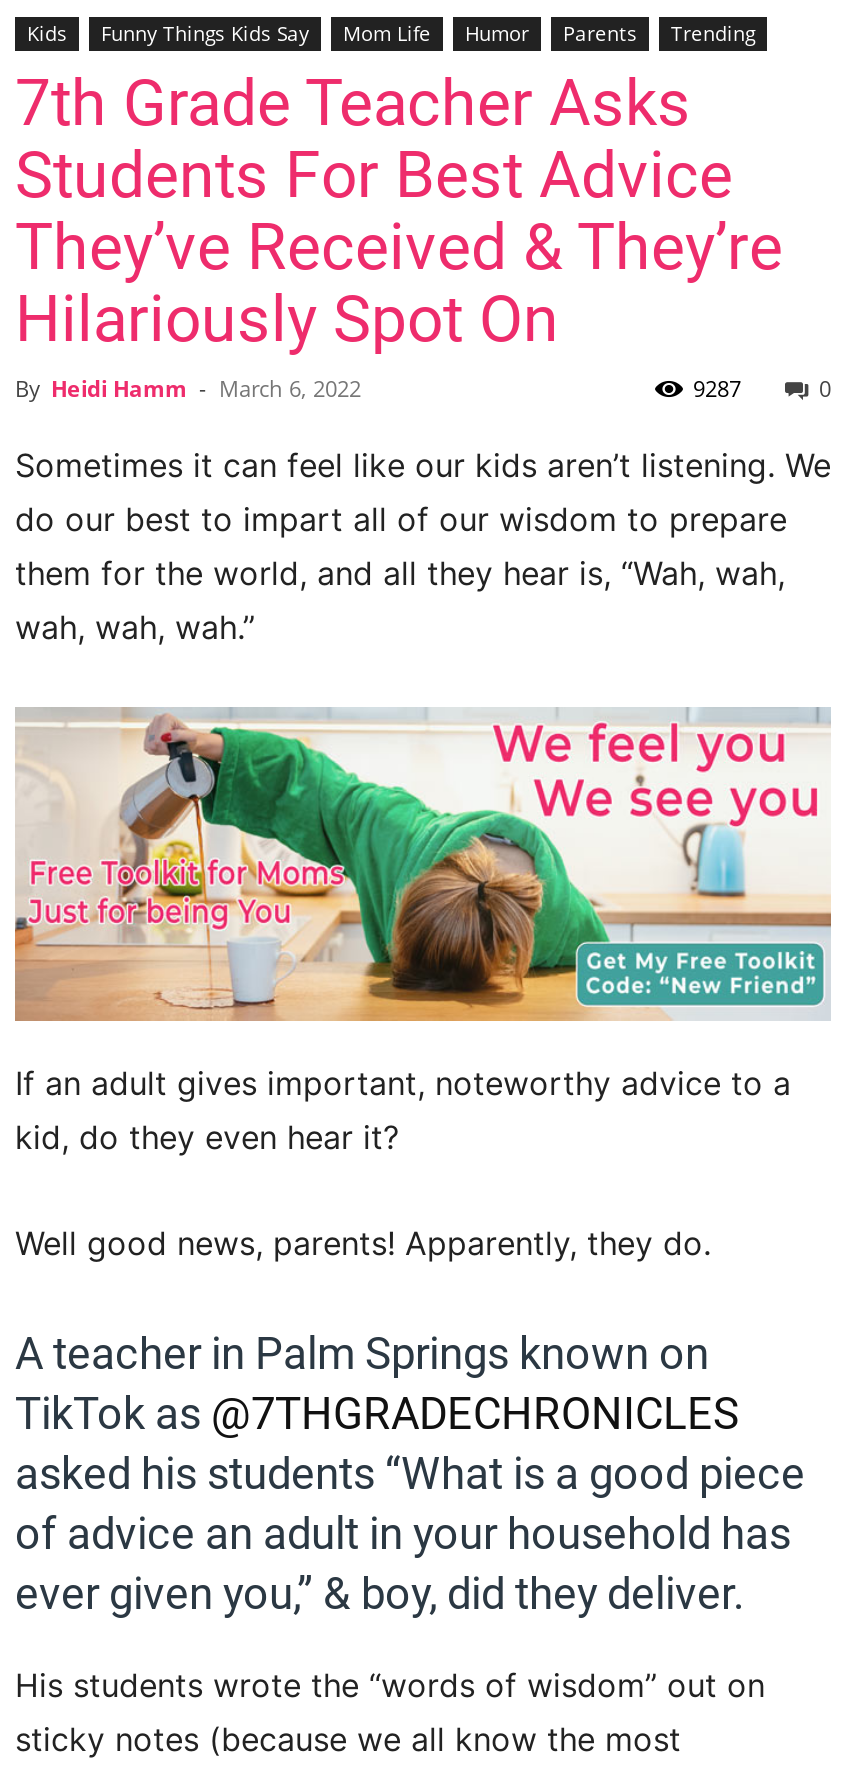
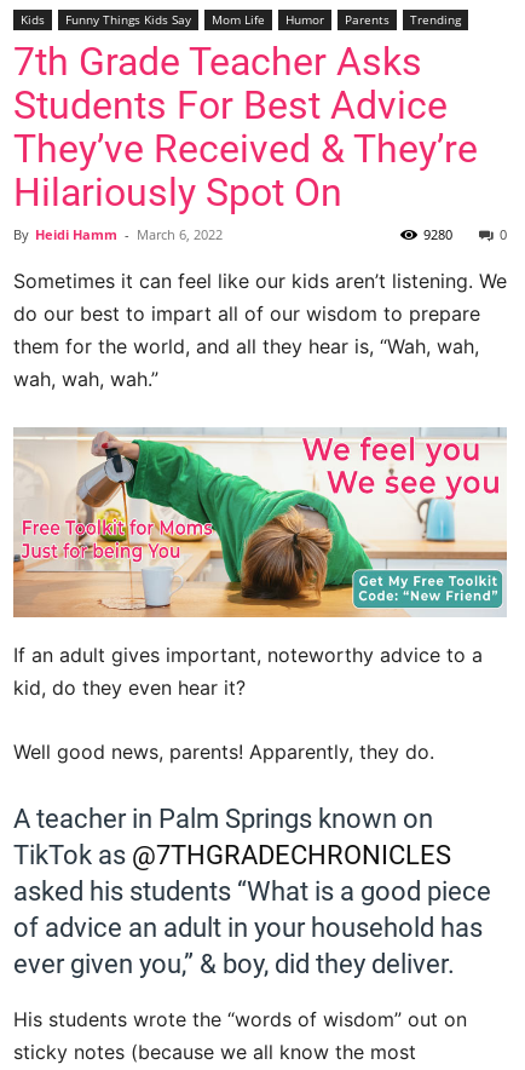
[693,373,741,403] 9287 -> [423,225,452,243] 9280

